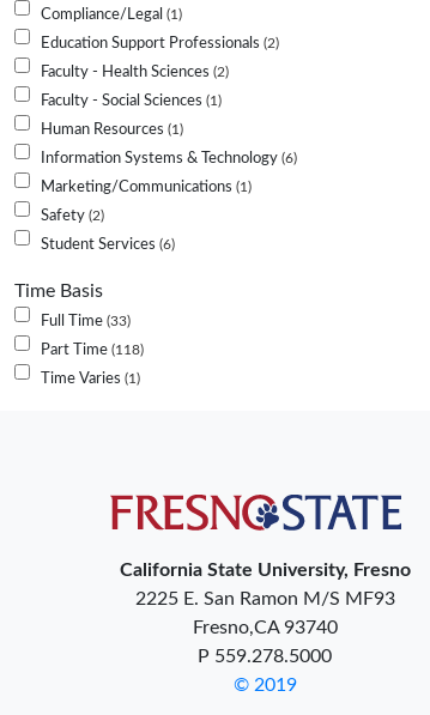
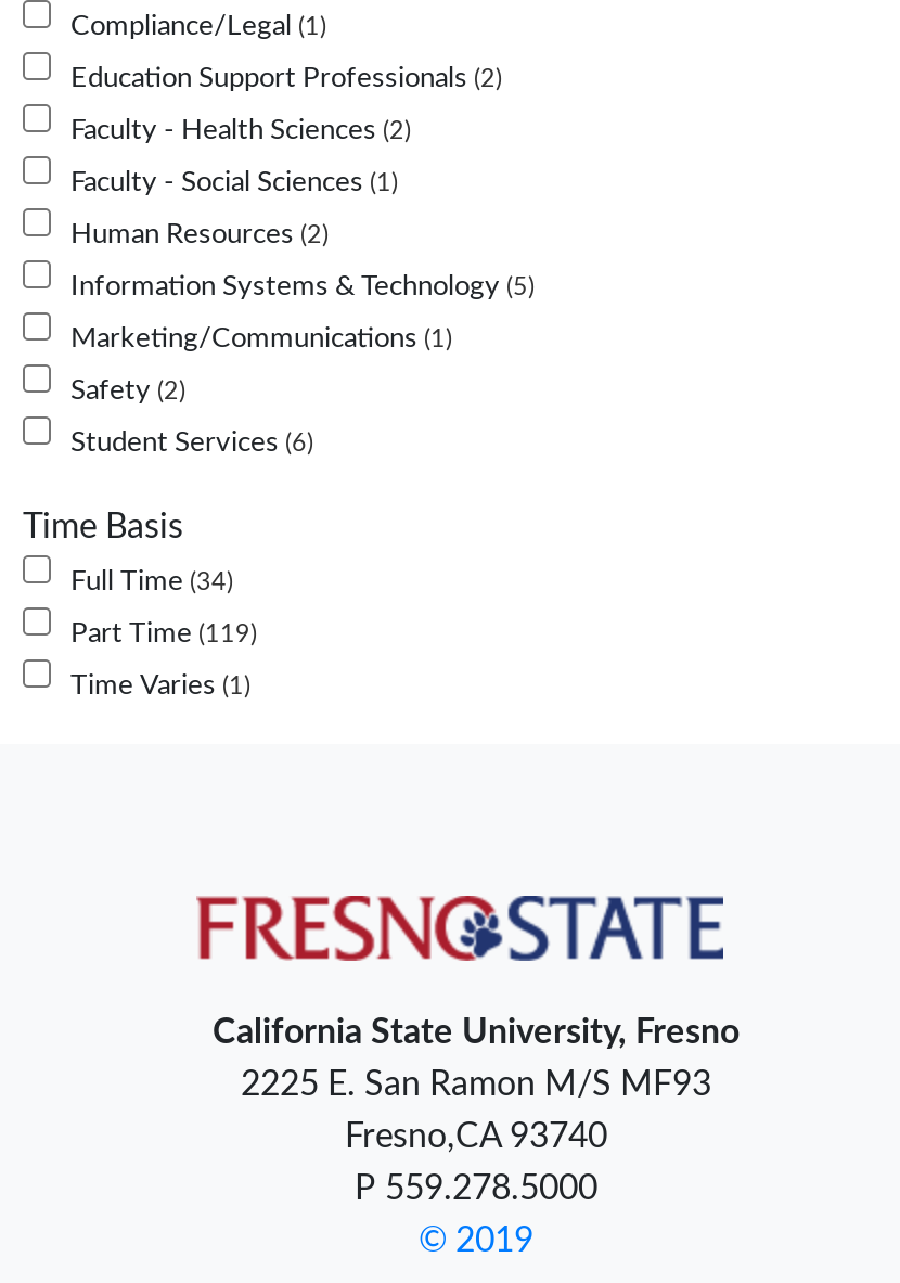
[41,123,180,138] Human Resources 1 -> [70,222,322,250] Human Resources 2
[41,151,293,167] Information Systems & Technology 6 -> [70,274,528,302] Information Systems & Technology 5
[41,314,127,330] Full Time 33 -> [70,569,227,597] Full Time 34
[41,343,140,359] Part Time 118 -> [70,621,250,649] Part Time 119

